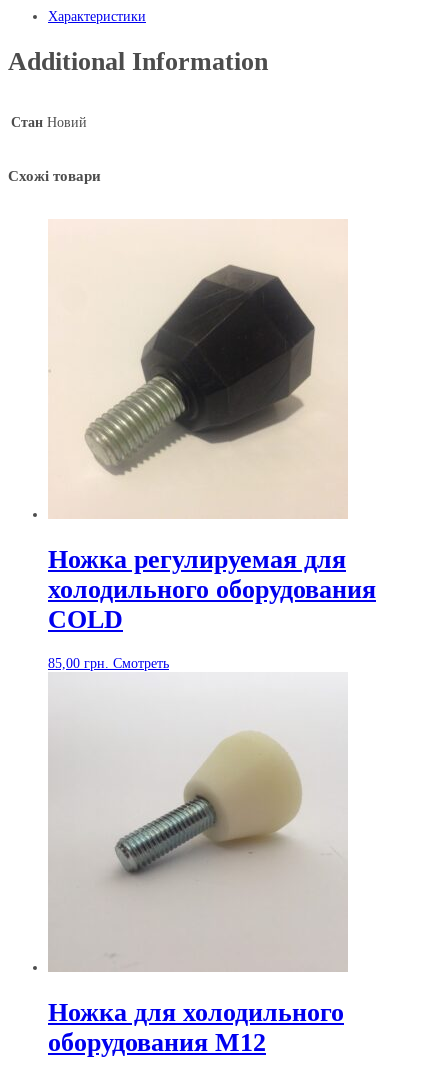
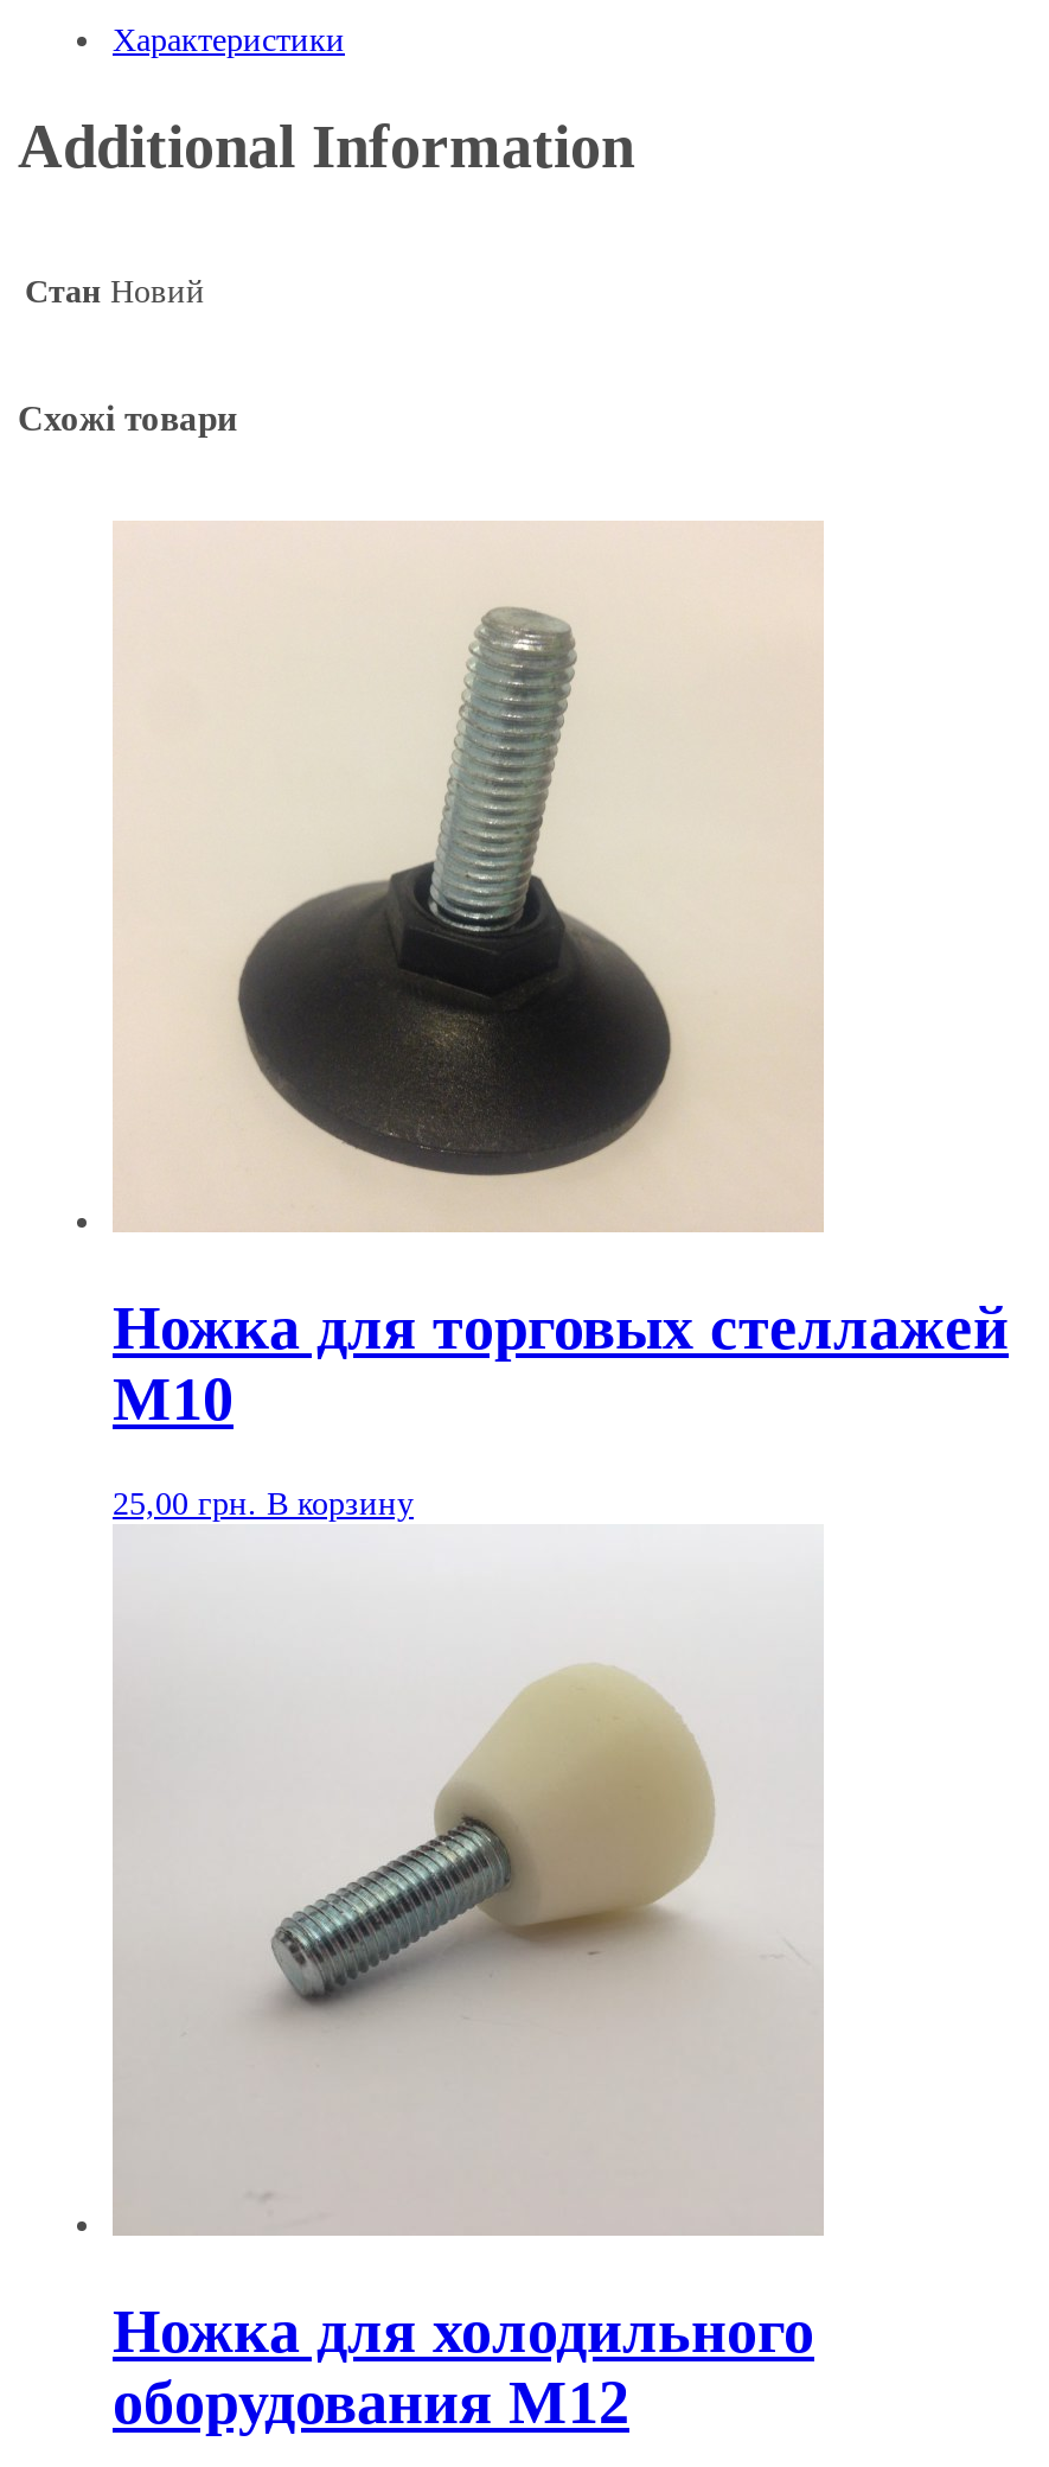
[85,264,315,497] [image] -> [224,606,738,1182] [image]
[48,545,376,634] Ножка регулируемая для | холодильного оборудования | COLD -> [113,1294,1009,1433] Ножка для торговых стеллажей | M10
[48,656,169,671] 85,00 грн. Смотреть -> [113,1487,414,1522] 25,00 грн. В корзину

